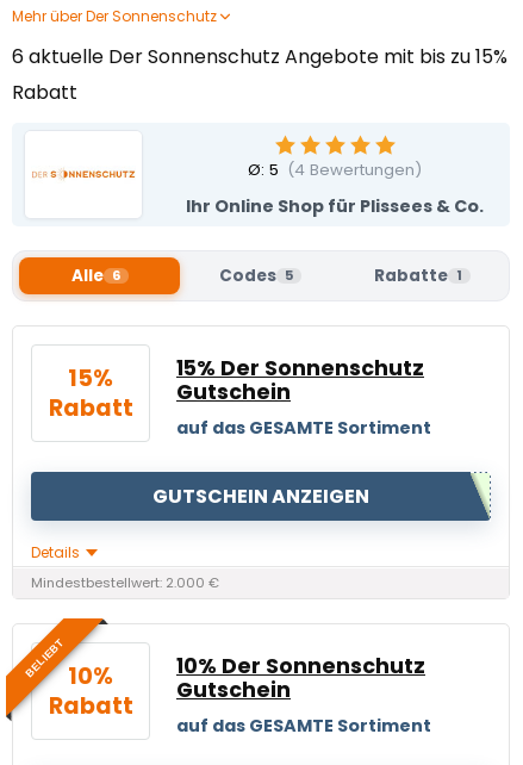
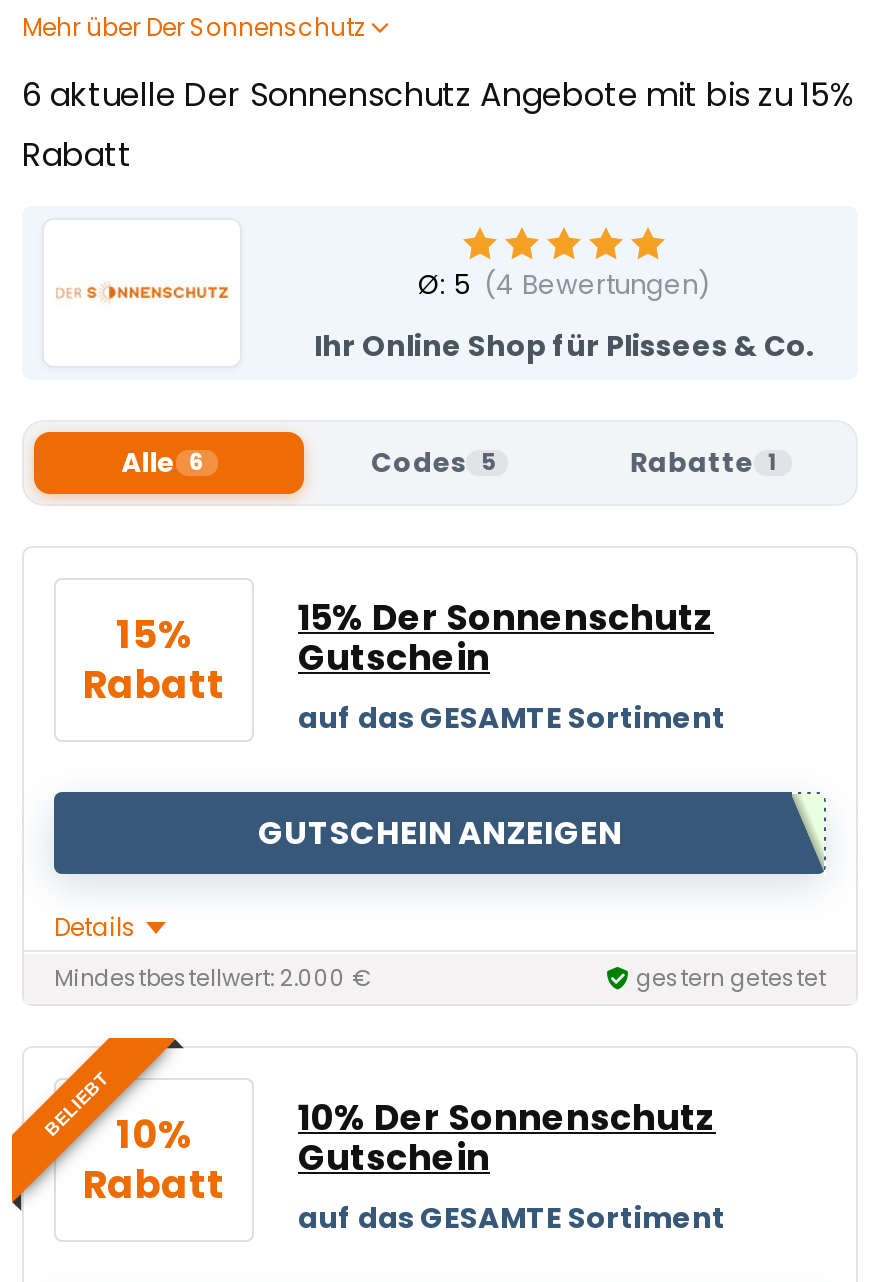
none -> [636,962,826,994] gestern getestet

